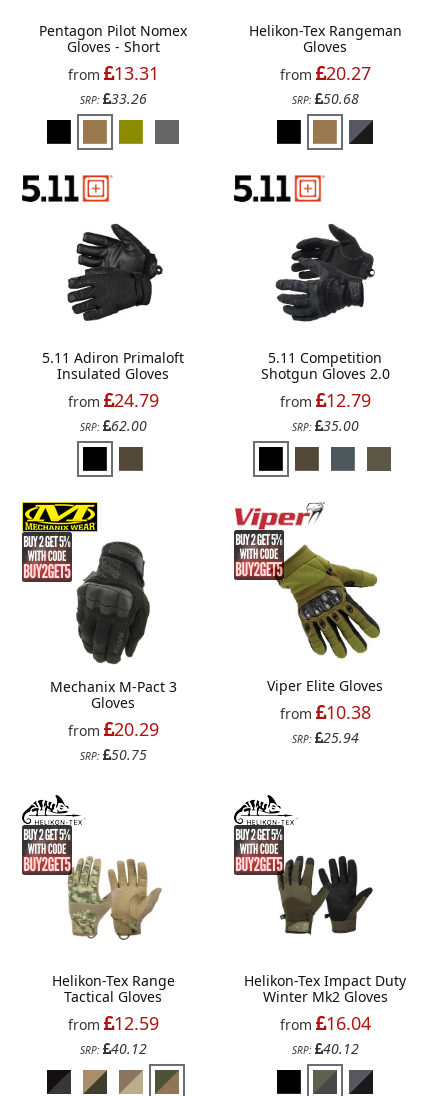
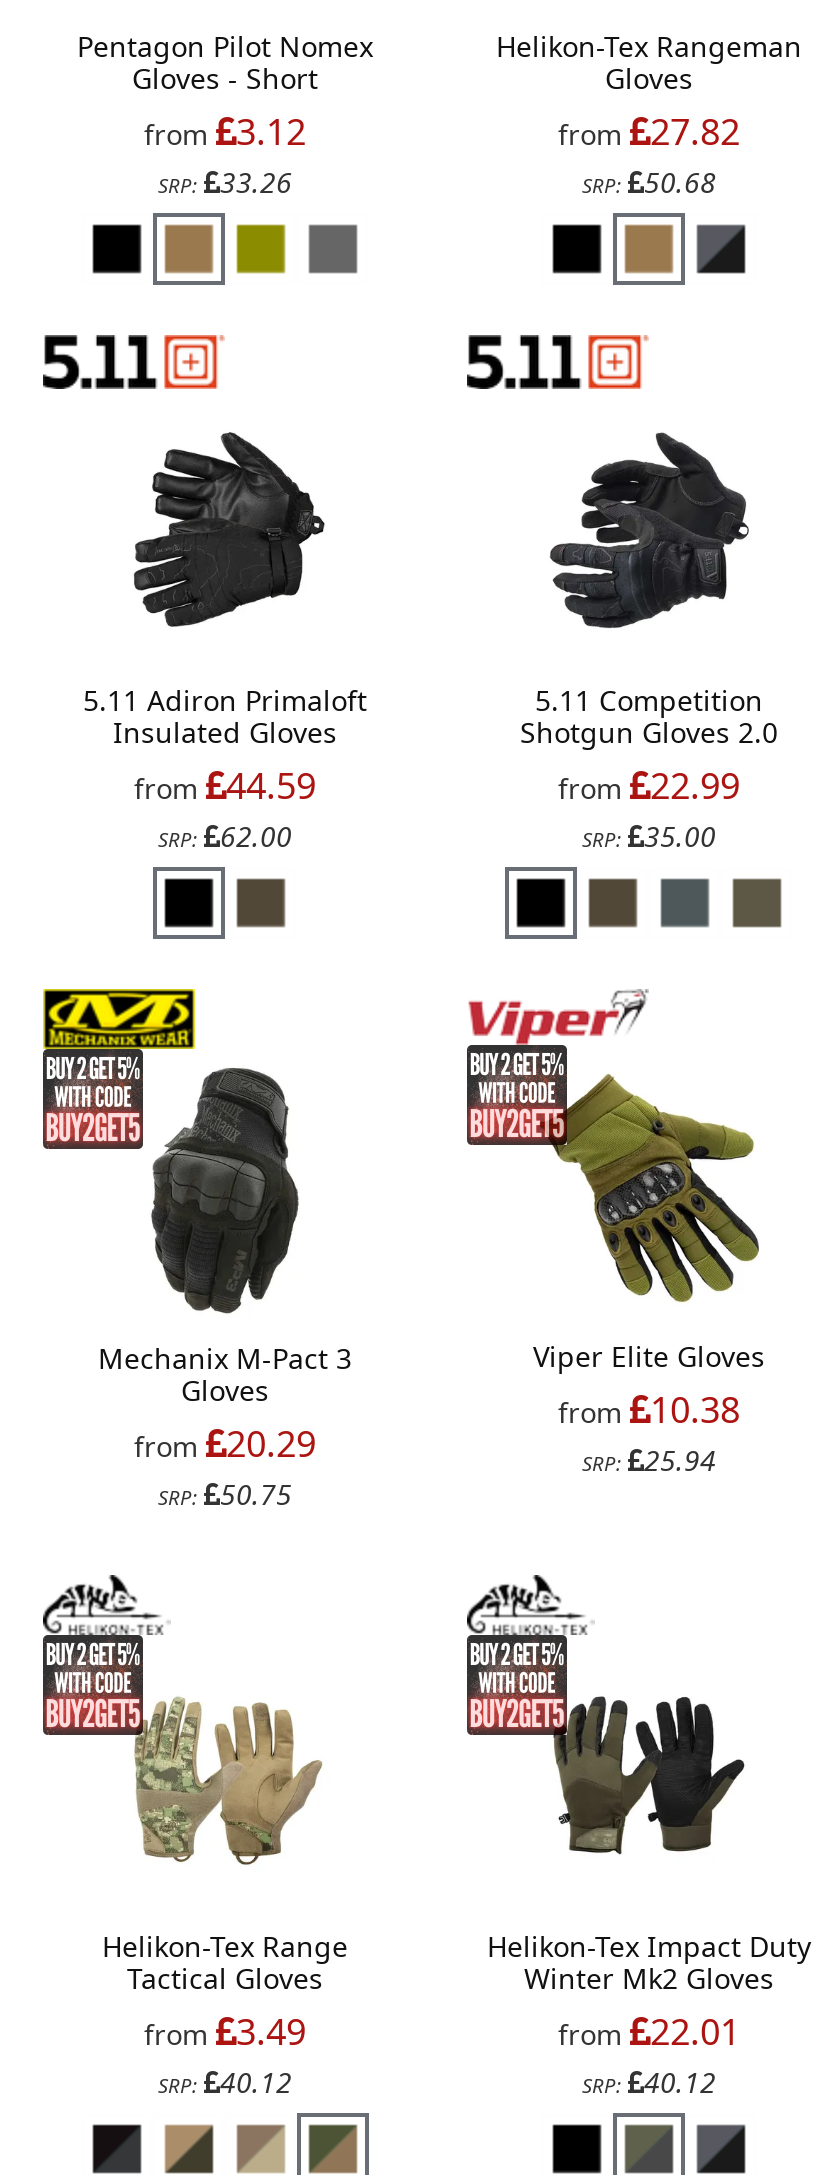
[67,61,158,85] from 13.31 -> [144,108,306,156] from 3.12
[279,61,370,85] from 20.27 -> [558,108,740,156] from 27.82
[67,388,158,412] from 24.79 -> [134,761,316,809] from 44.59
[279,388,370,412] from 12.79 -> [558,761,740,809] from 22.99
[67,1011,158,1035] from 12.59 -> [144,2007,306,2055] from 3.49
[279,1011,370,1035] from 16.04 -> [558,2007,740,2055] from 22.01

